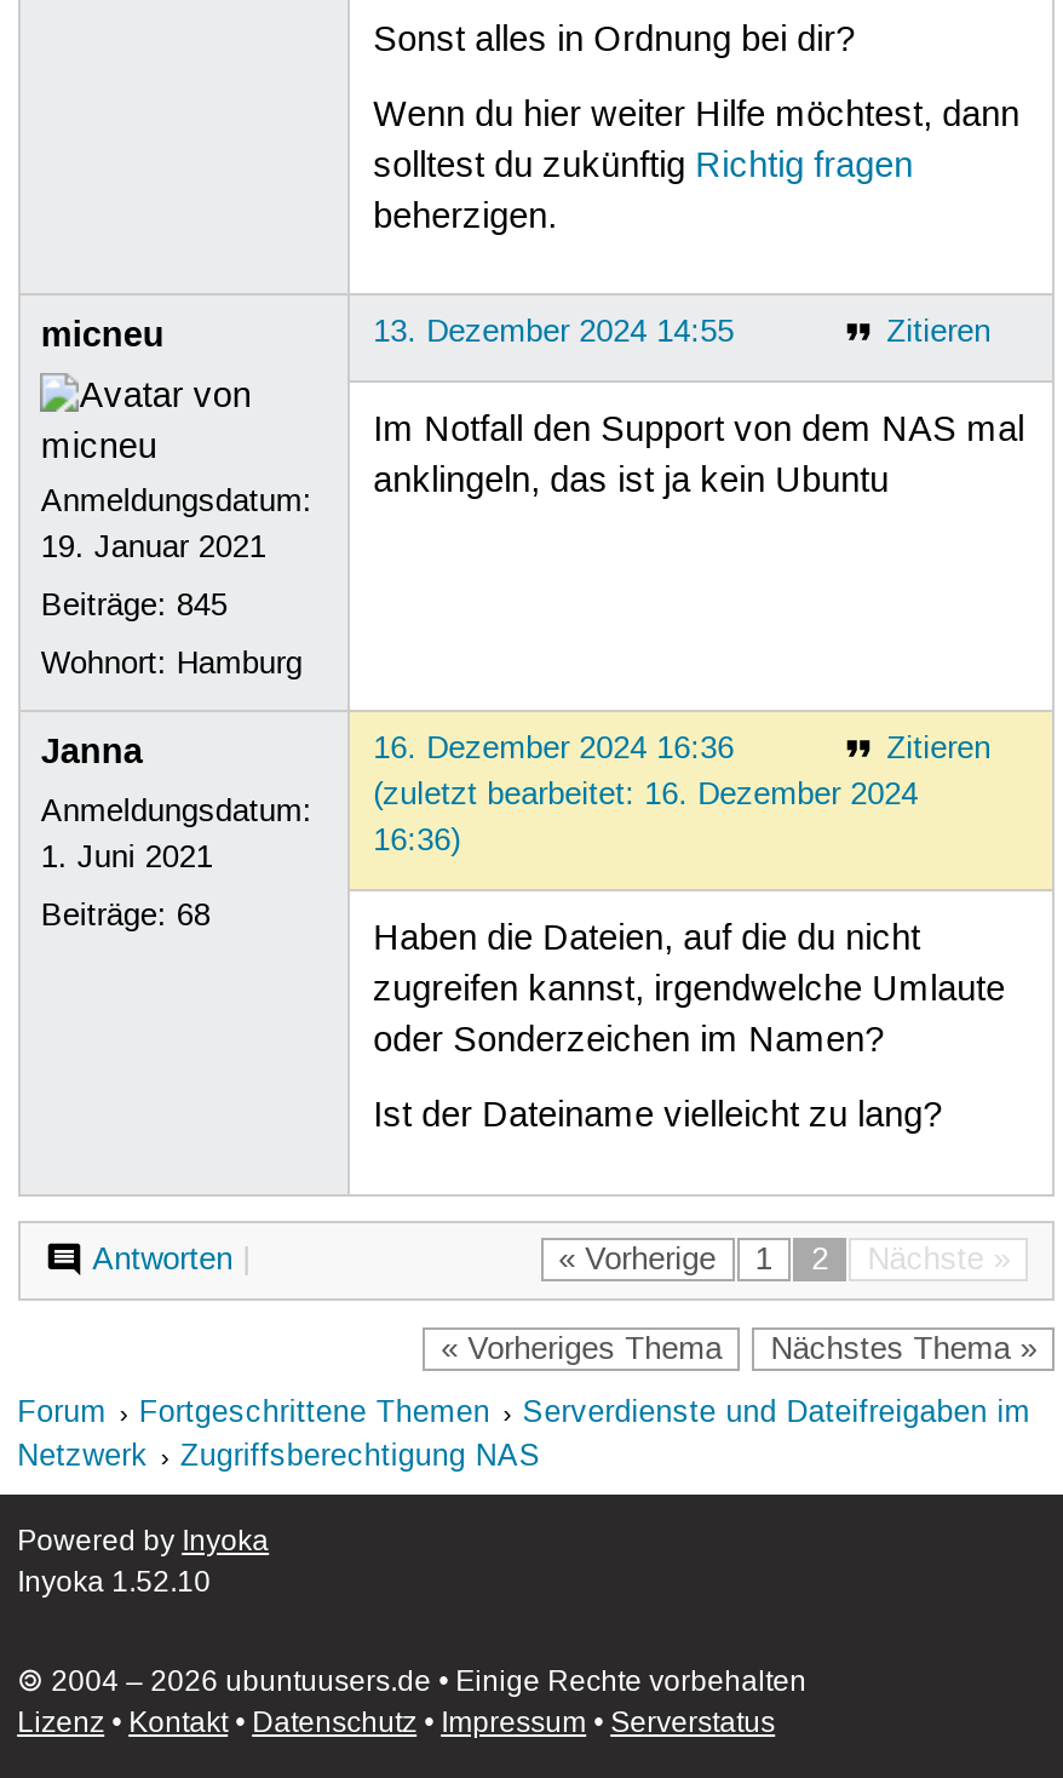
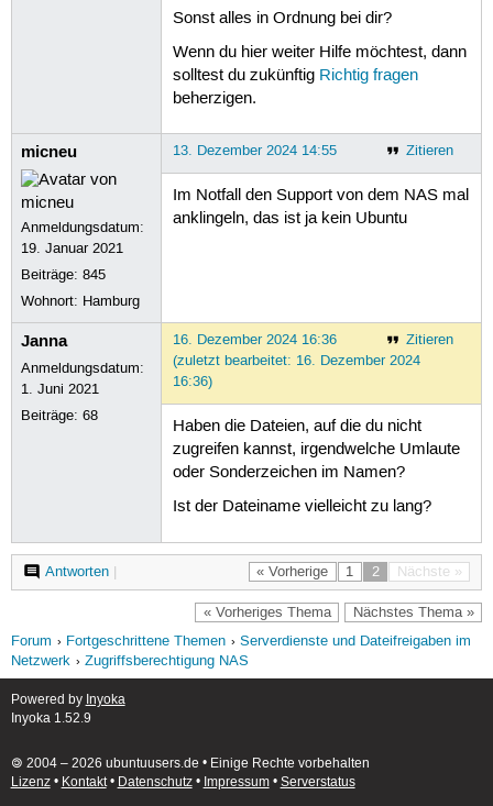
[17,1566,211,1603] Inyoka 1.52.10 -> [11,711,91,727] Inyoka 1.52.9

